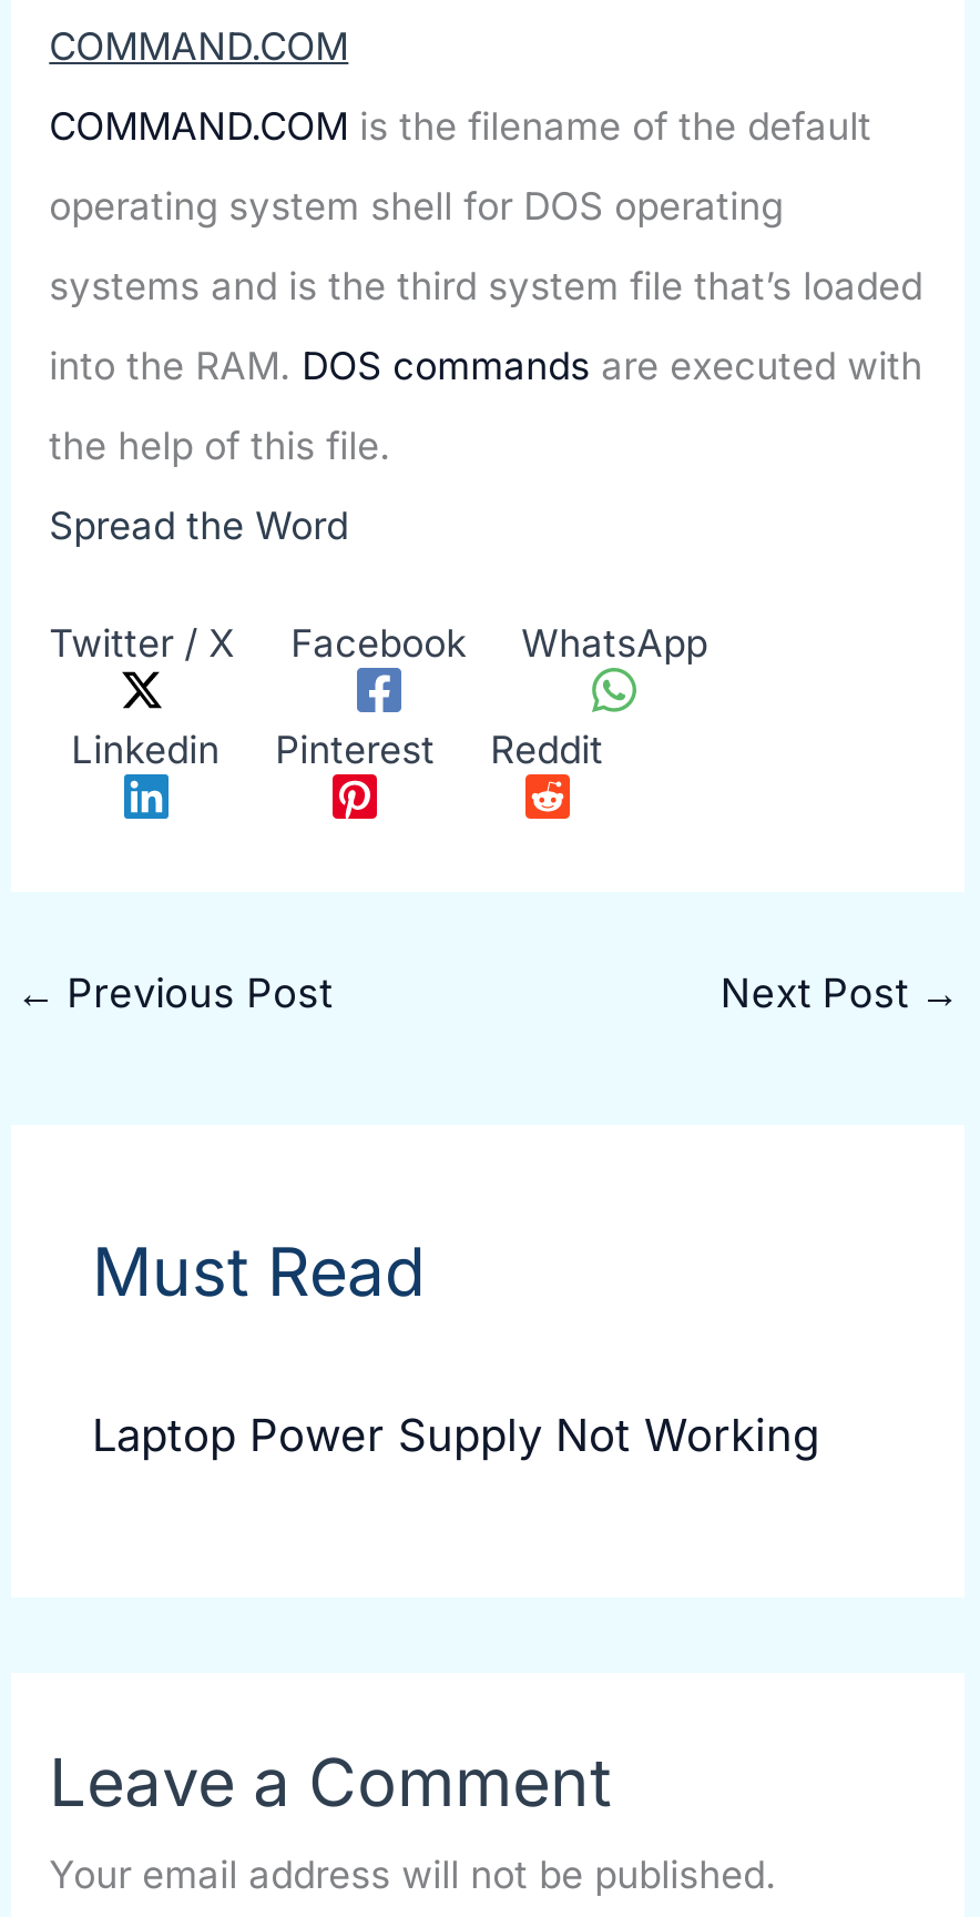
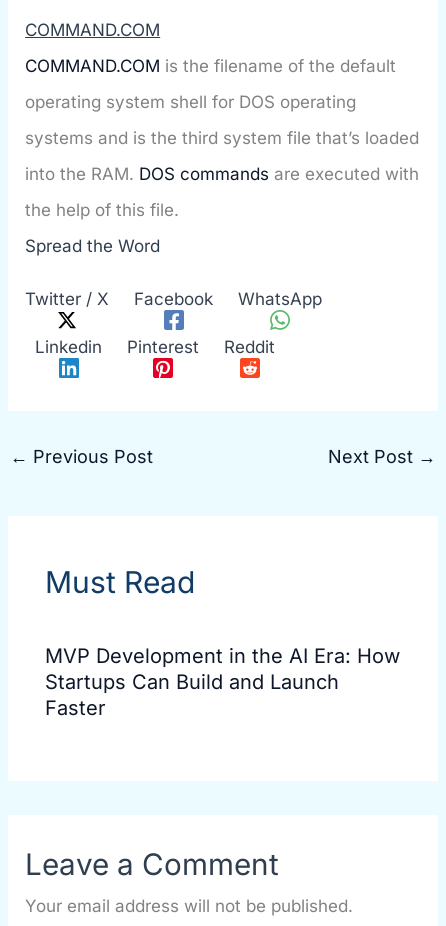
[92,1410,819,1463] Laptop Power Supply Not Working -> [44,644,399,720] MVP Development in the AI Era: How | Startups Can Build and Launch | Faster

